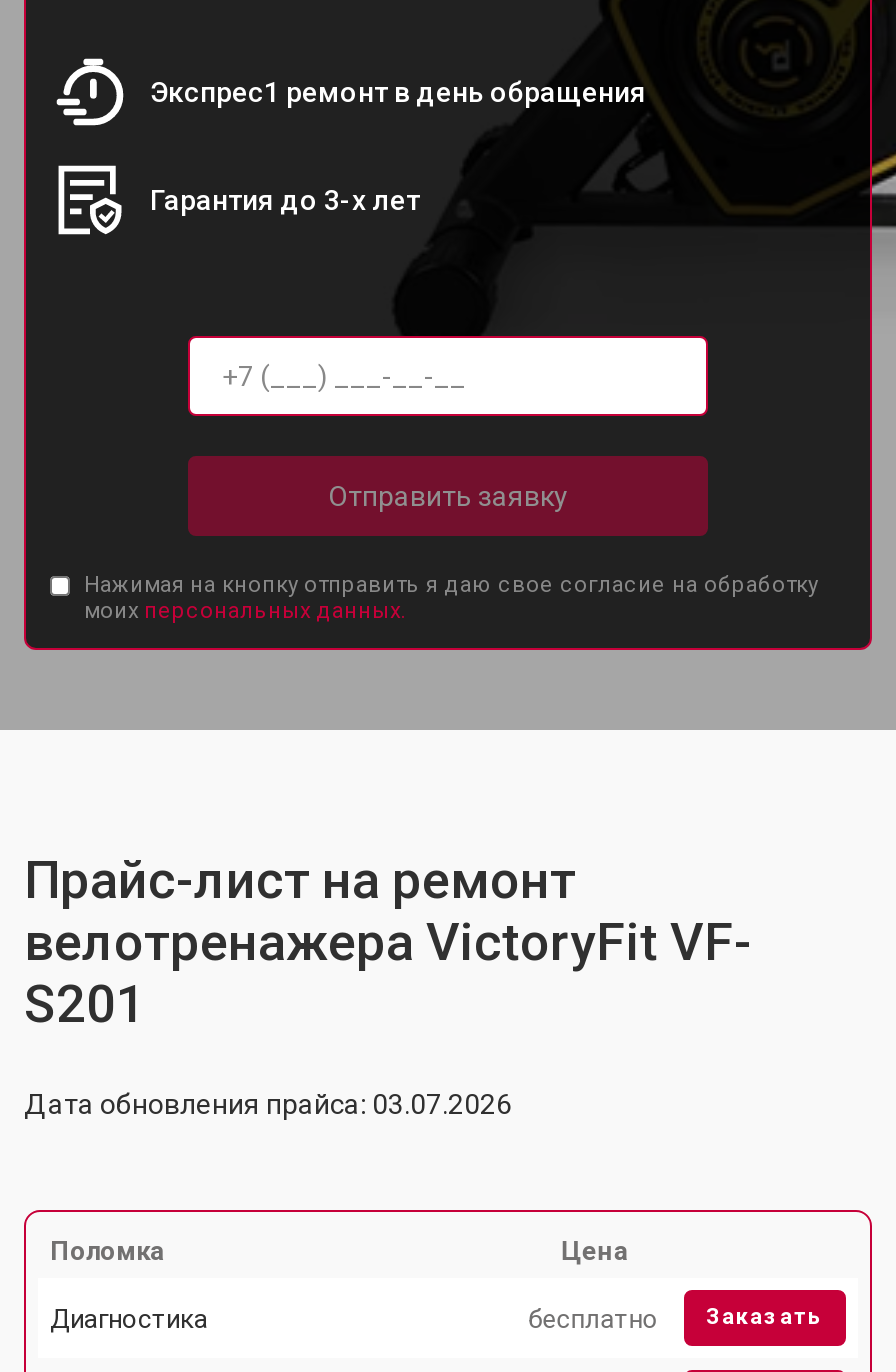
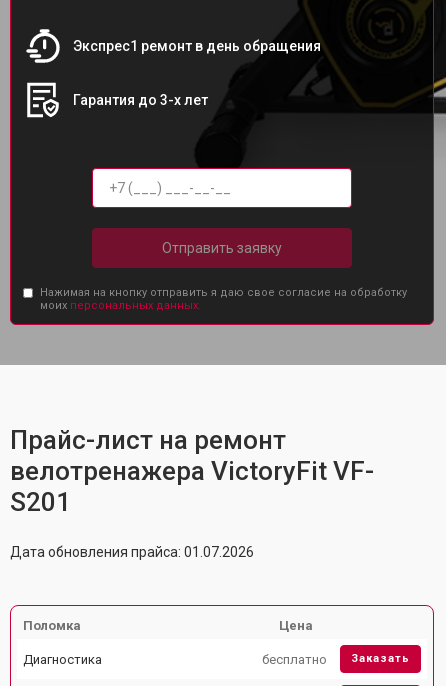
[24,1088,512,1120] Дата обновления прайса: 03.07.2026 -> [10,544,254,560] Дата обновления прайса: 01.07.2026

